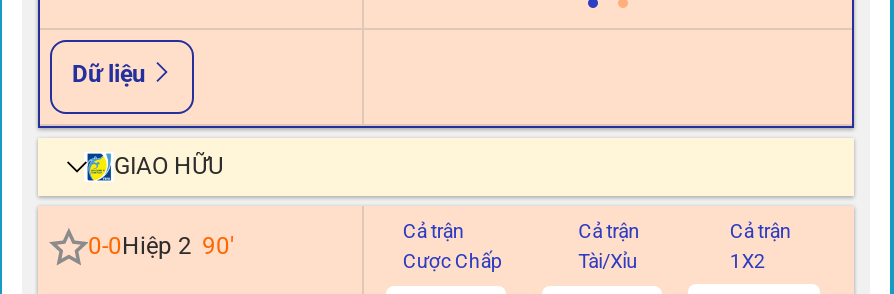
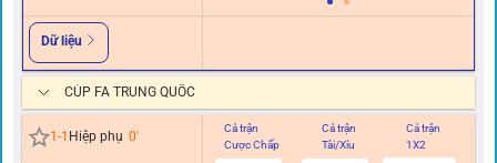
[114,153,224,181] GIAO HỮU -> [64,85,195,100] CÚP FA TRUNG QUỐC
[88,233,230,261] 0-0Hiệp 2 90 -> [50,129,136,145] 1-1Hiệp phụ 0

